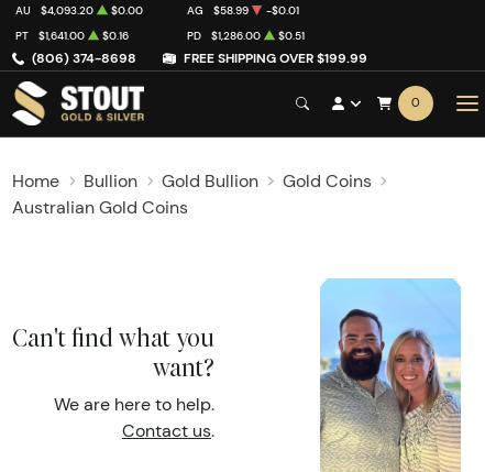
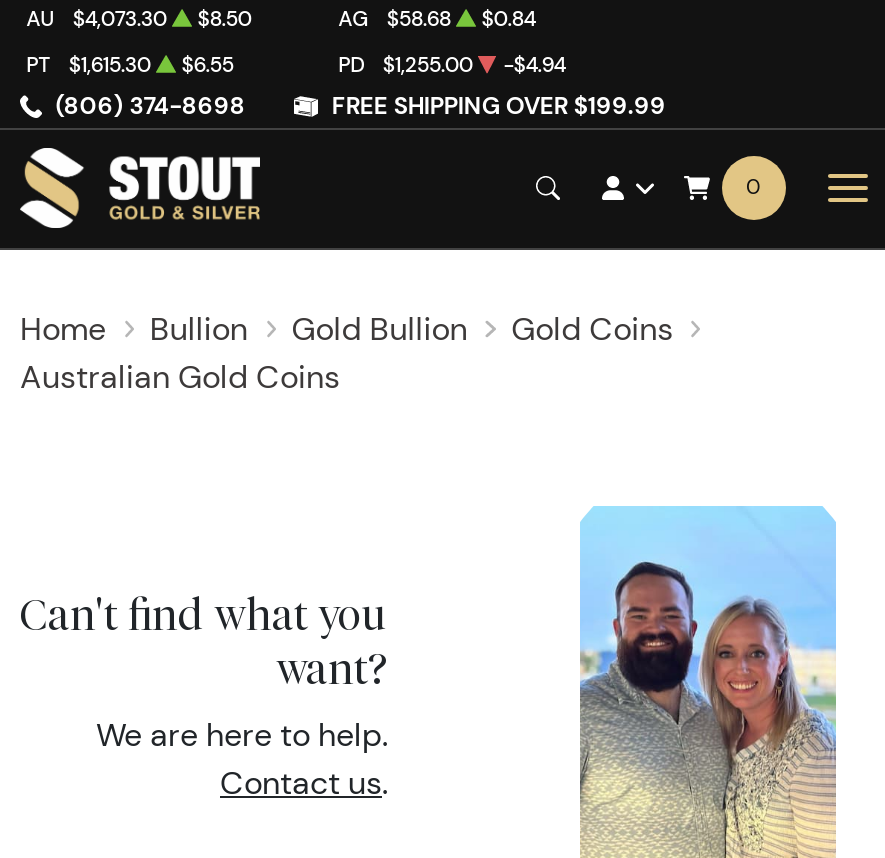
[41,3,94,18] $4,093.20 -> [73,6,167,32] $4,073.30
[111,3,143,18] $0.00 -> [198,6,252,32] $8.50
[214,3,249,18] $58.99 -> [387,6,451,32] $58.68
[266,3,299,18] -$0.01 -> [482,6,536,32] $0.84
[39,29,85,43] $1,641.00 -> [69,52,151,78] $1,615.30
[102,29,128,43] $0.16 -> [182,52,234,78] $6.55
[212,29,261,43] $1,286.00 -> [383,52,473,78] $1,255.00
[278,29,304,43] $0.51 -> [504,52,566,78] -$4.94

